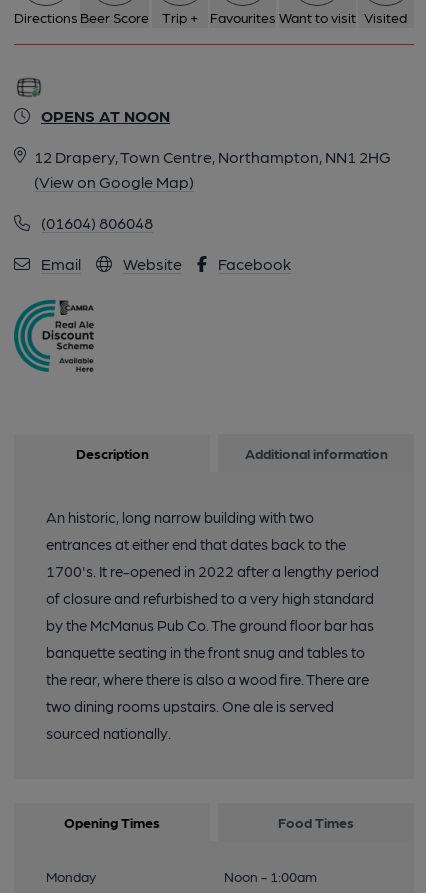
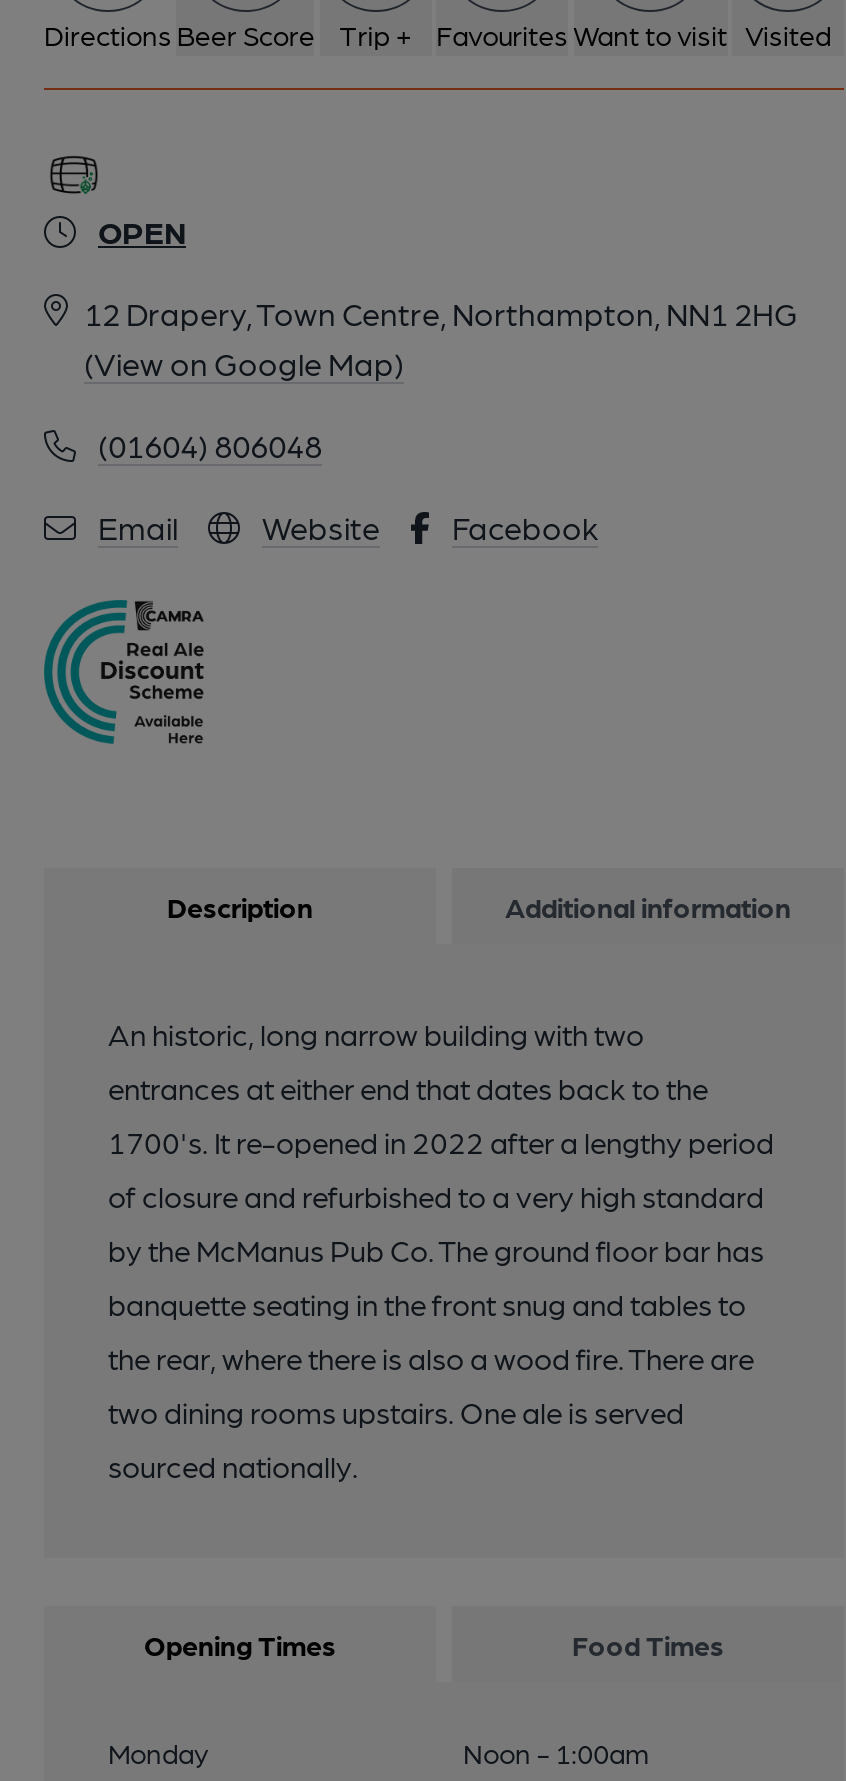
[41,106,170,125] OPENS AT NOON -> [98,212,186,250] OPEN

